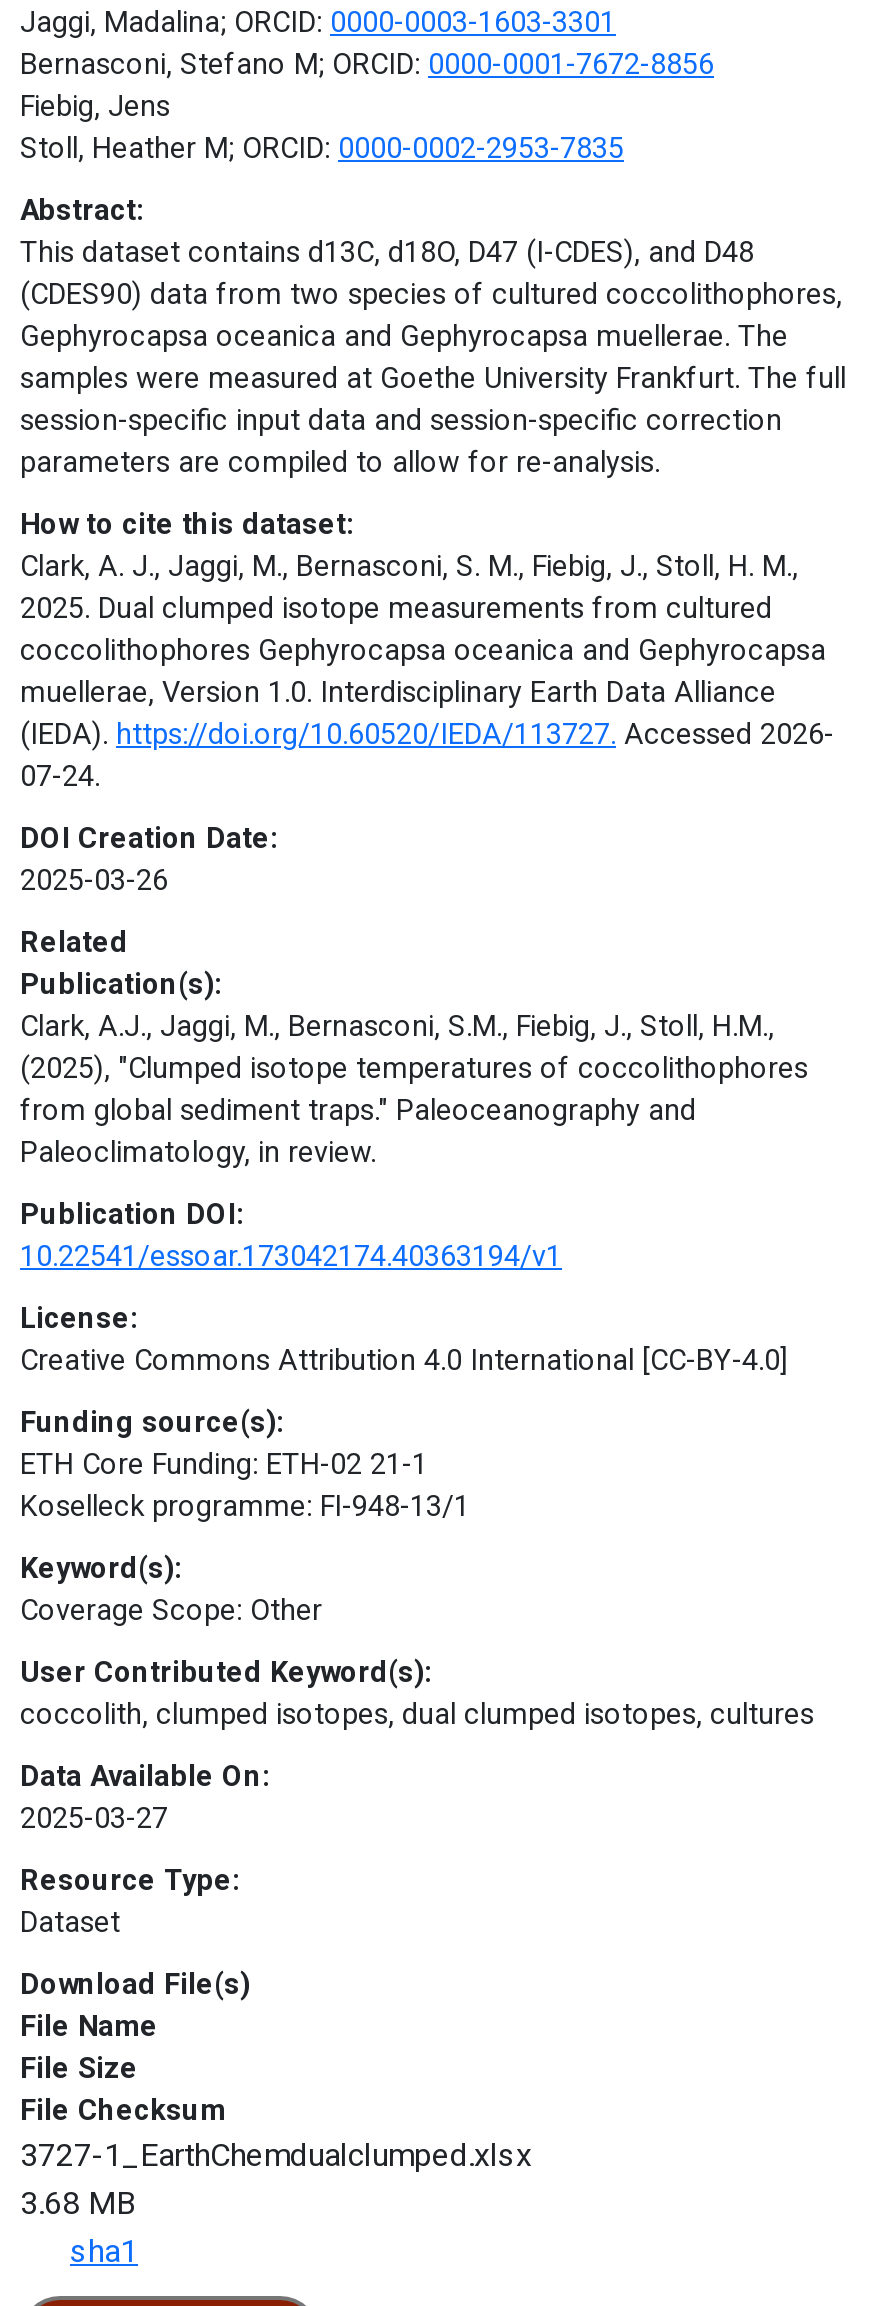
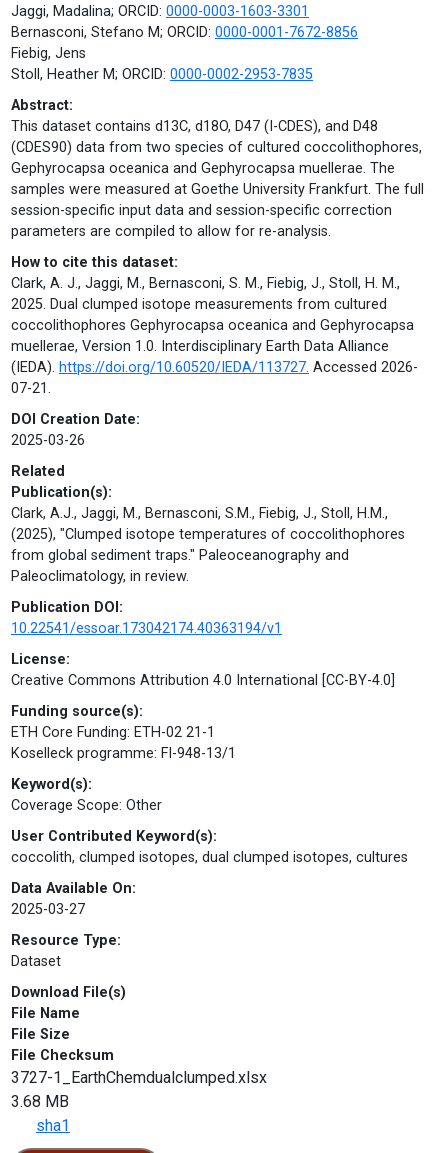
[20,760,100,794] 07-24. -> [11,380,51,397] 07-21.

